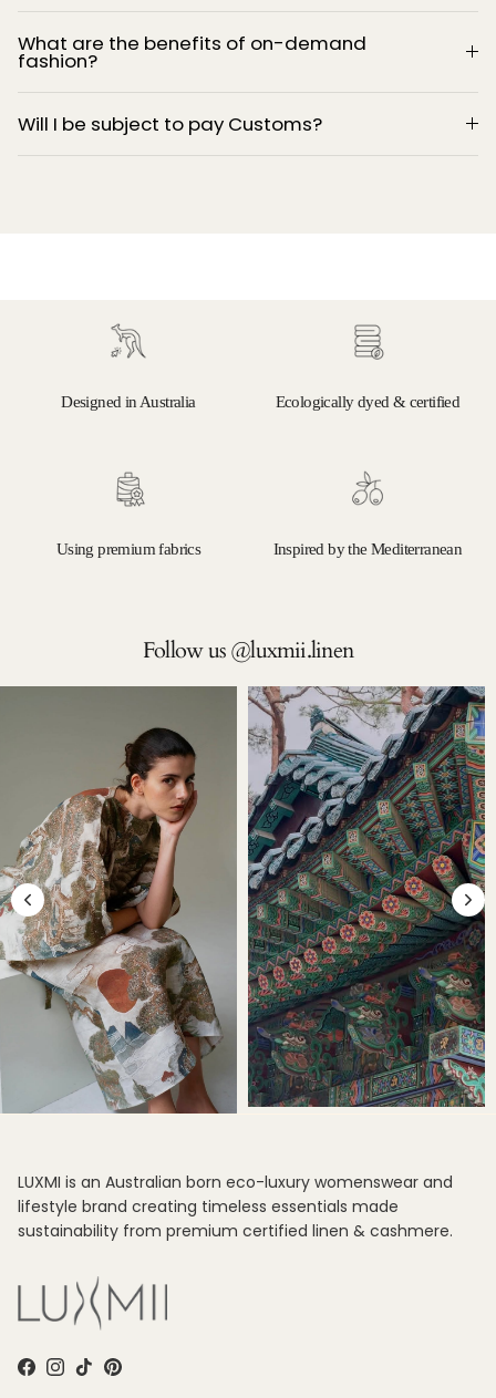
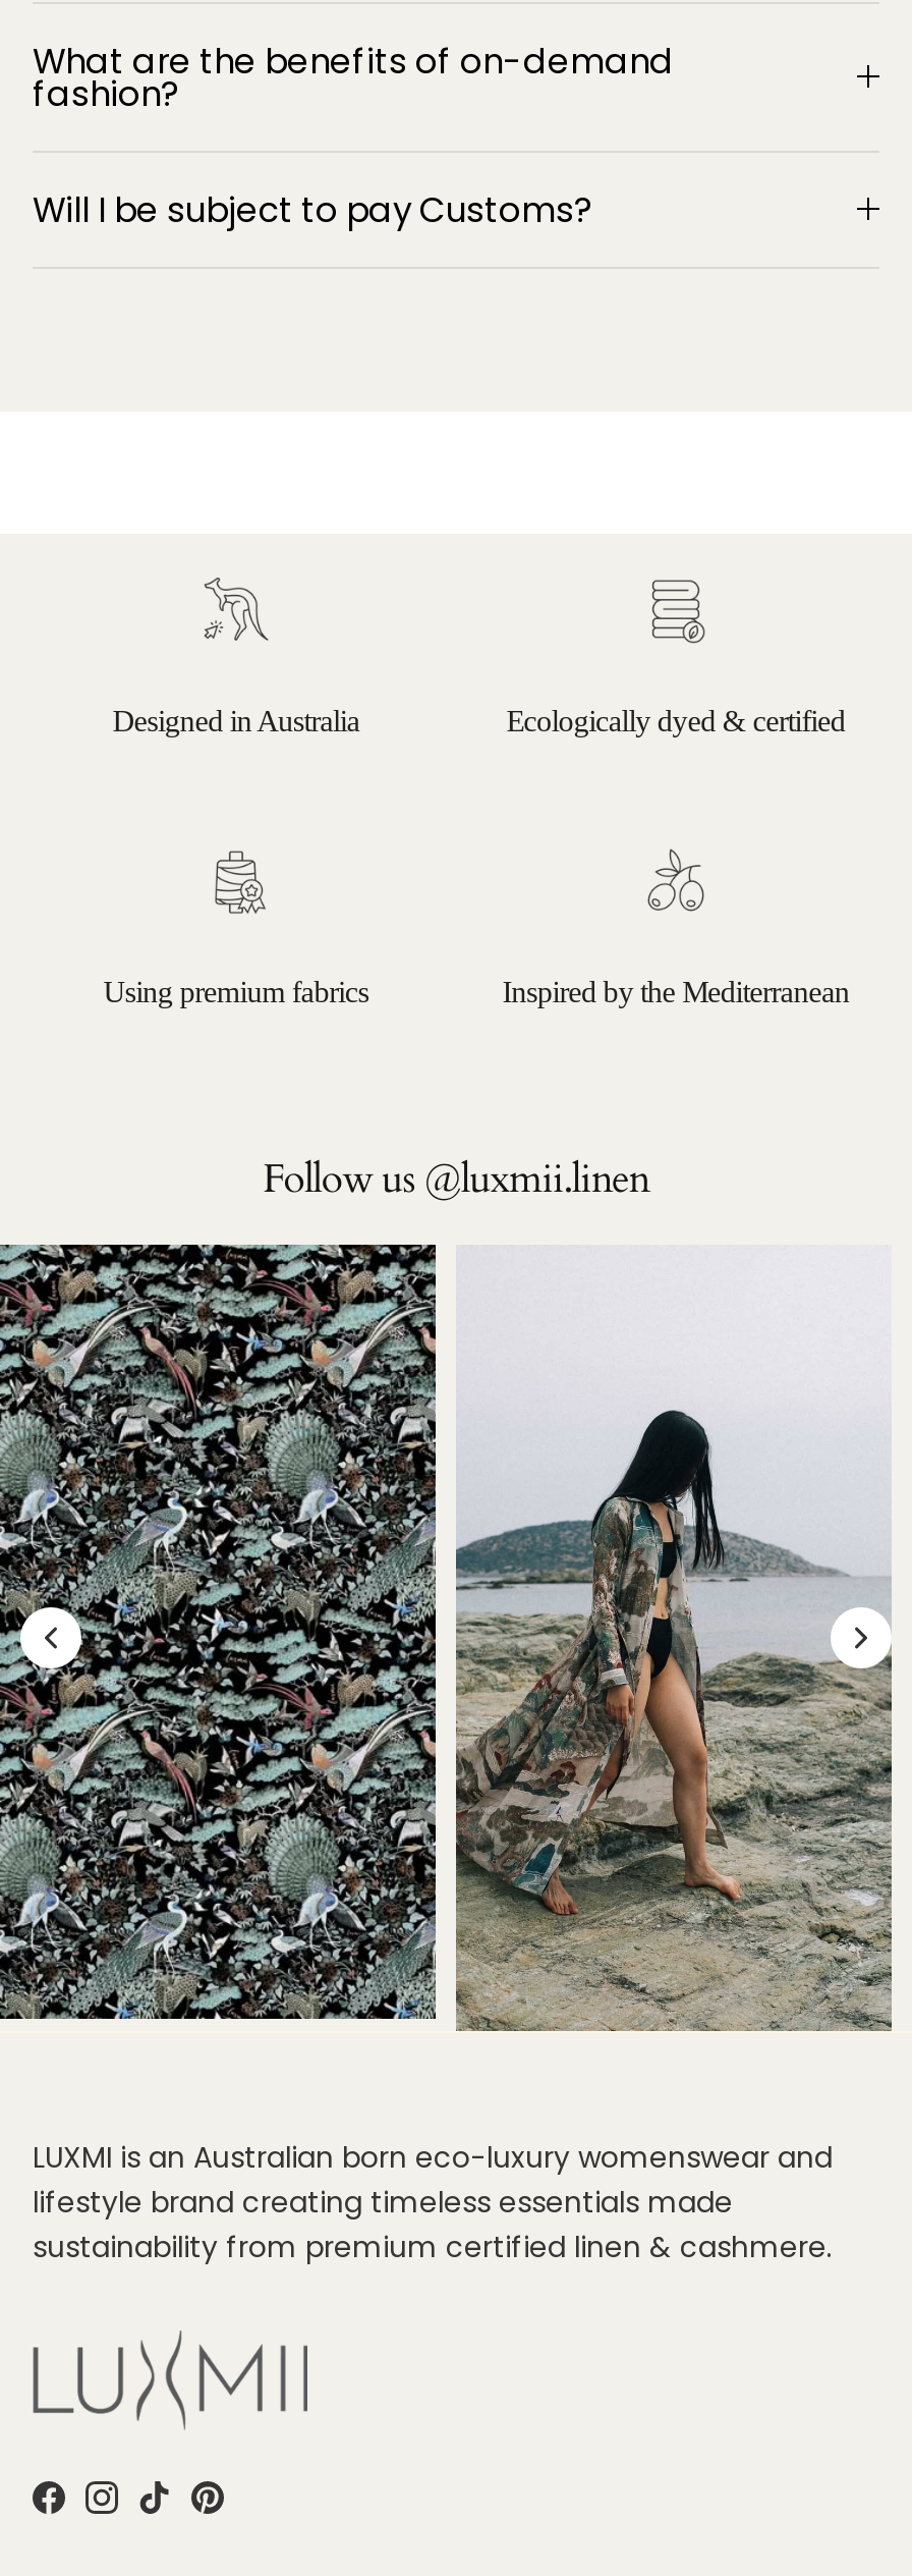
[3,686,238,1115] [image] -> [6,1244,436,2030] [image]
[247,685,486,1112] [image] -> [456,1246,894,2032] [image]

